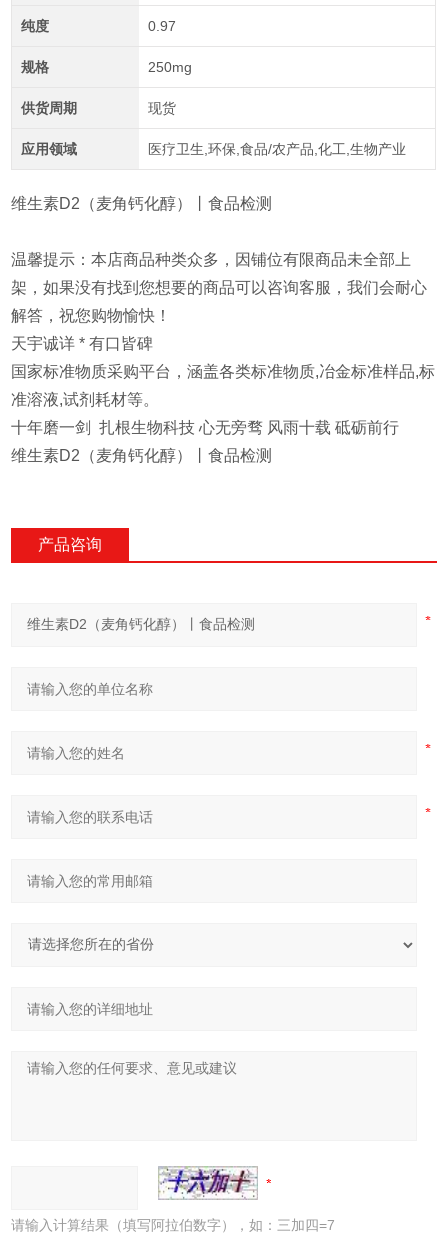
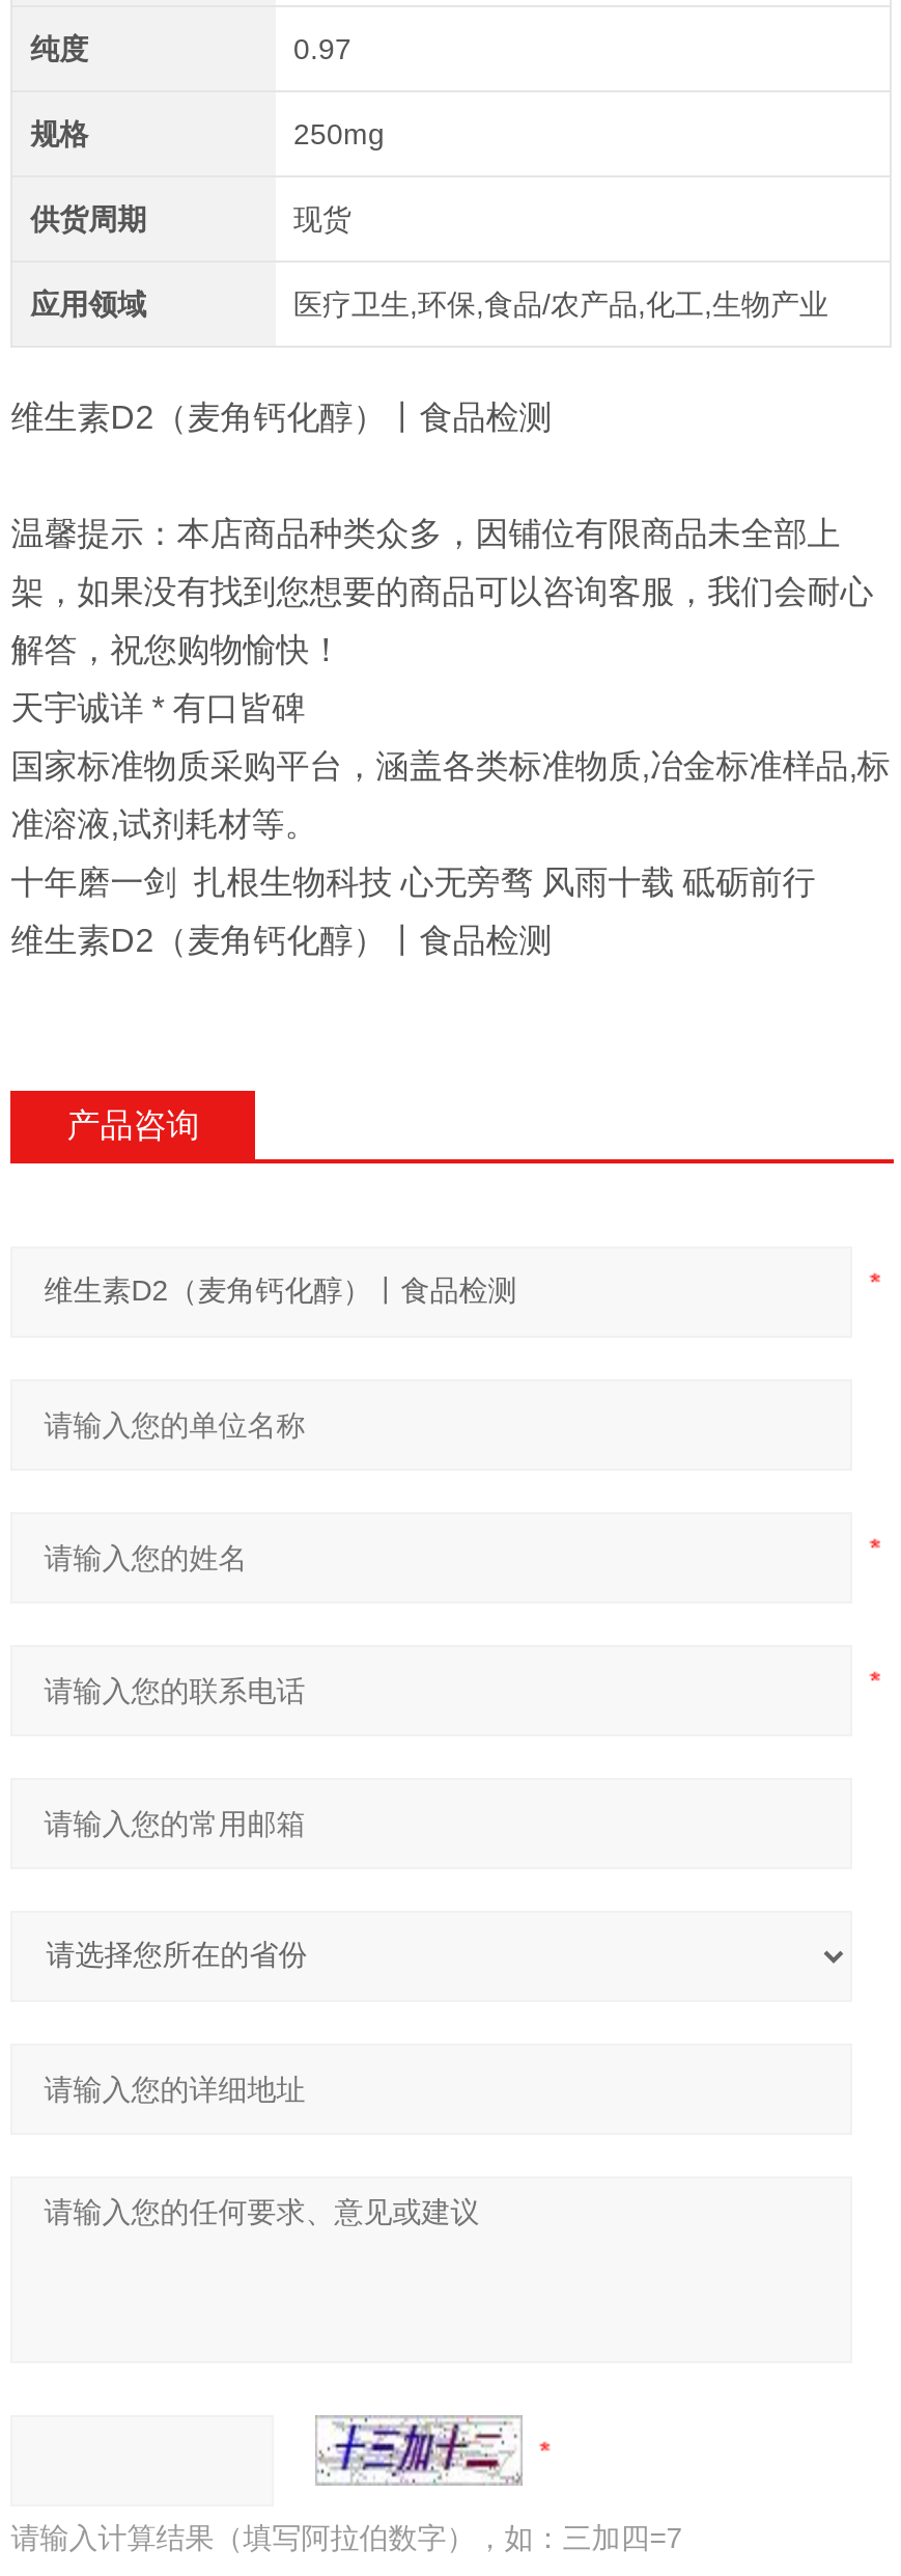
[158,1166,258,1199] [image] -> [317,2415,523,2484] [image]

